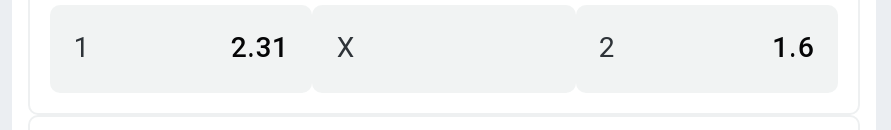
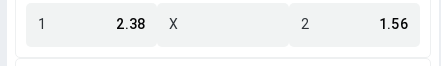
[231,31,355,63] 2.31 X -> [116,16,179,32] 2.38 X
[772,31,814,63] 1.6 -> [379,16,408,32] 1.56

